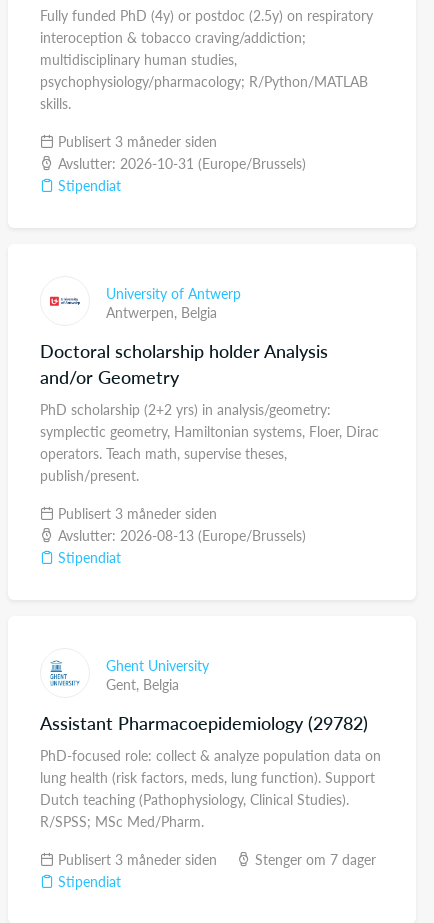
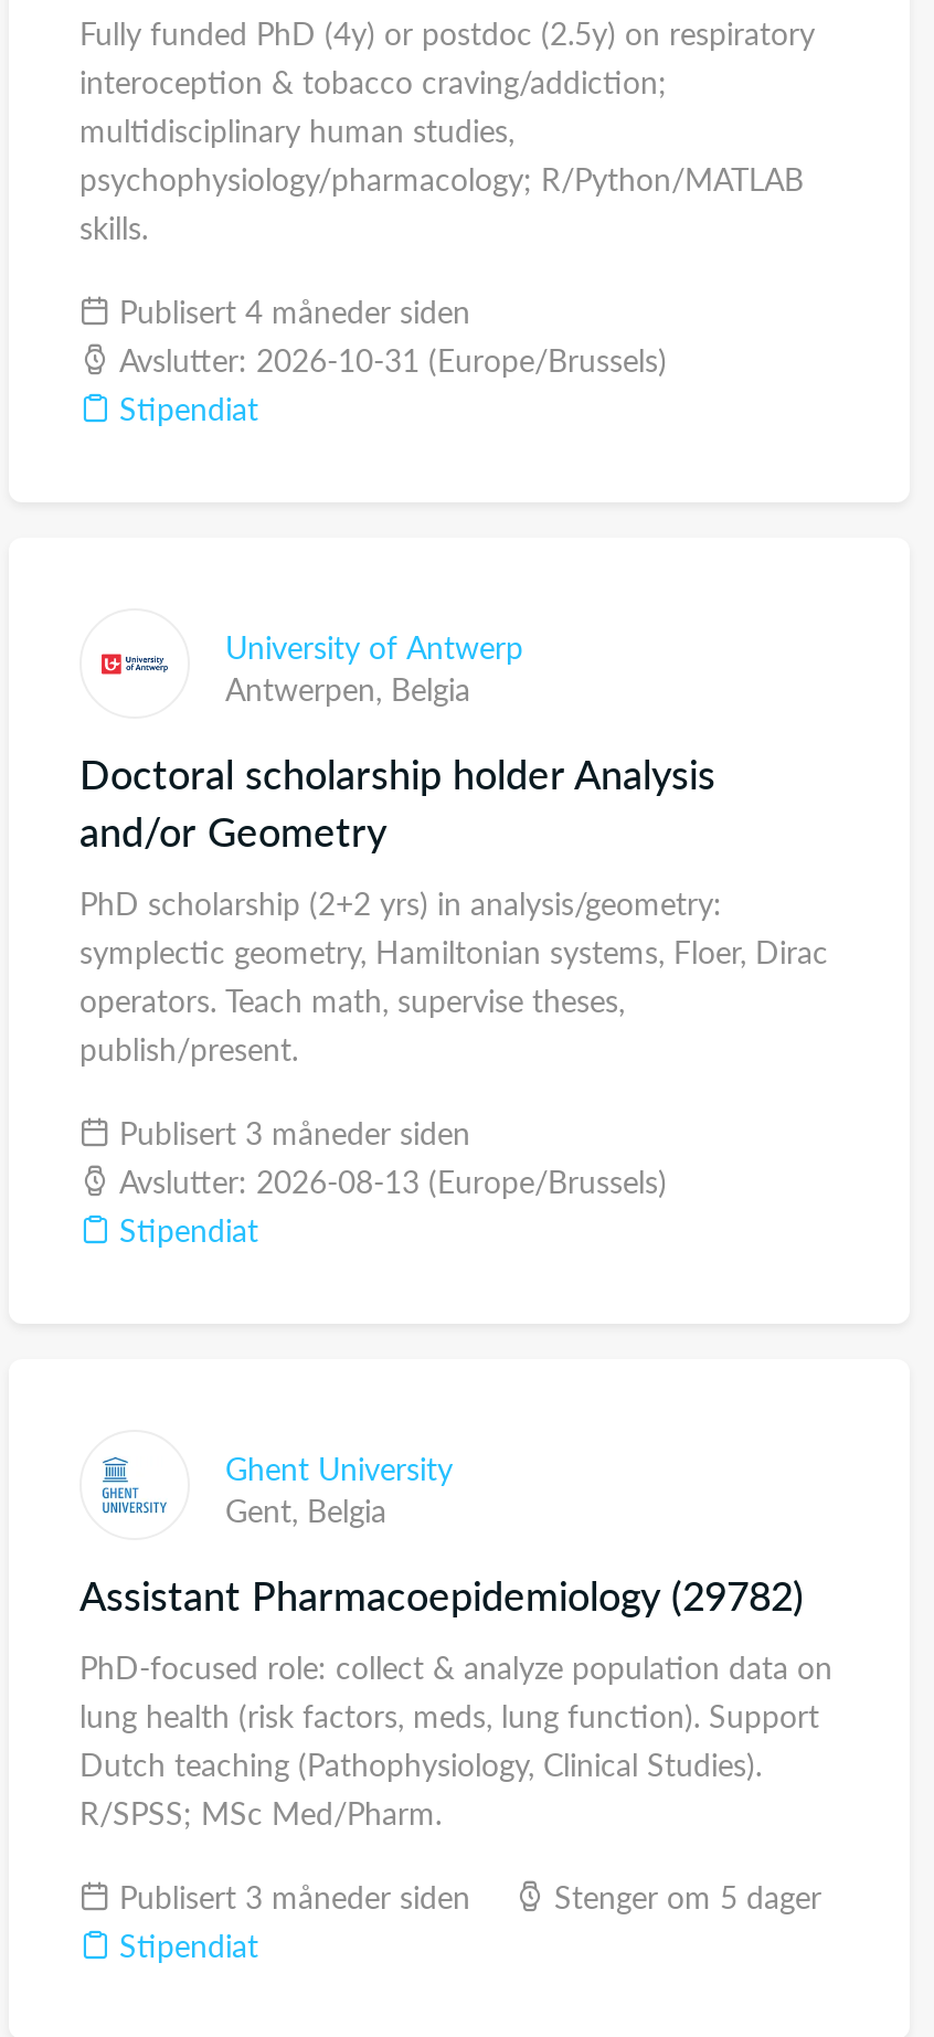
[54,131,217,151] Publisert 3 måneder siden -> [110,288,470,332] Publisert 4 måneder siden
[251,849,376,869] Stenger om 7 dager -> [545,1874,821,1918] Stenger om 5 dager

